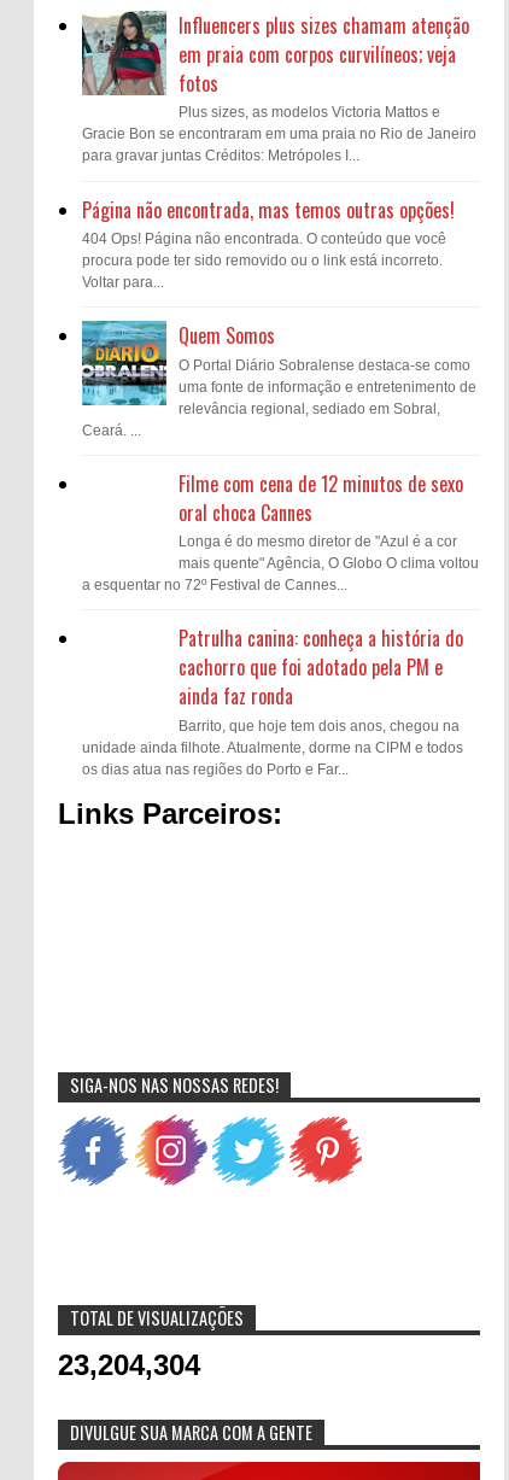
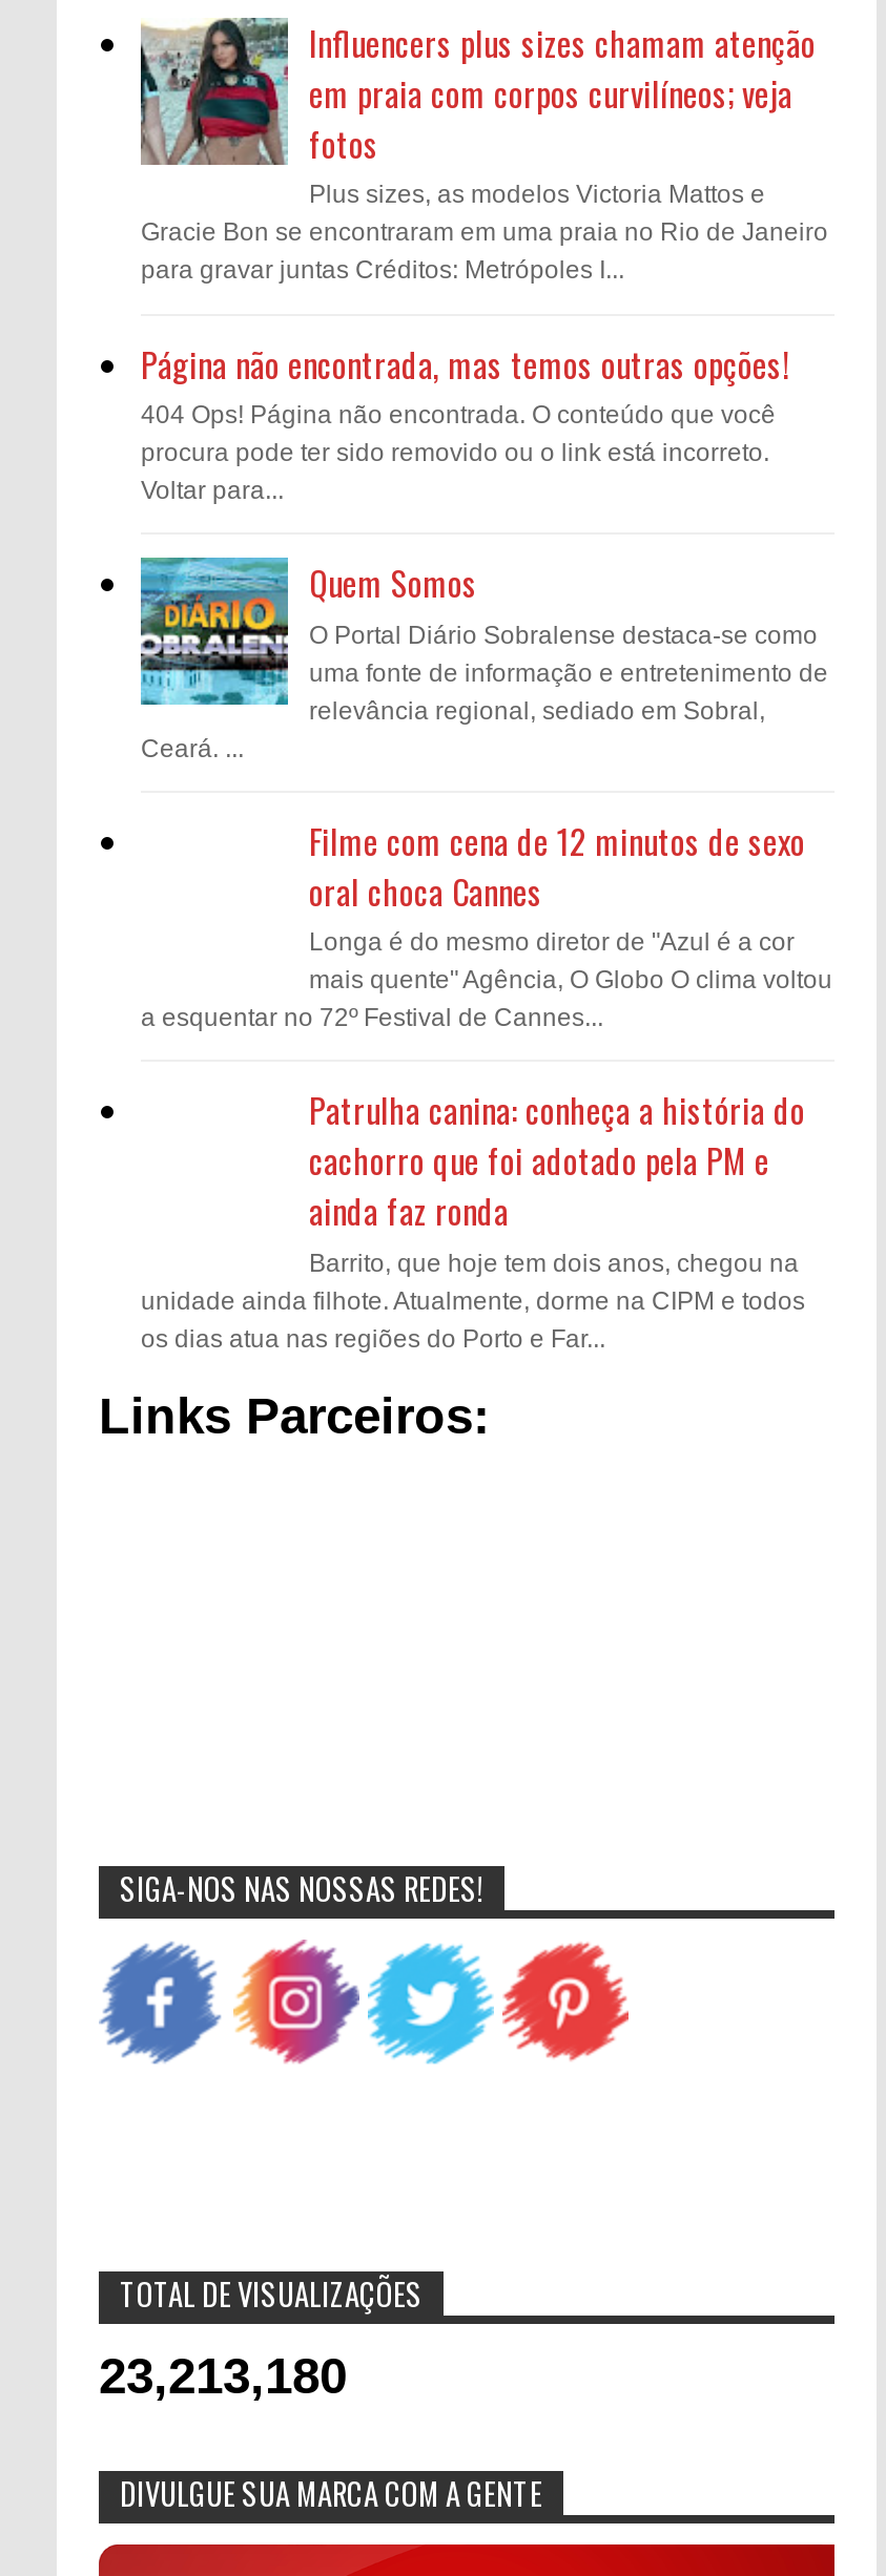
[58,1348,200,1381] 23,204,304 -> [99,2347,347,2403] 23,213,180

